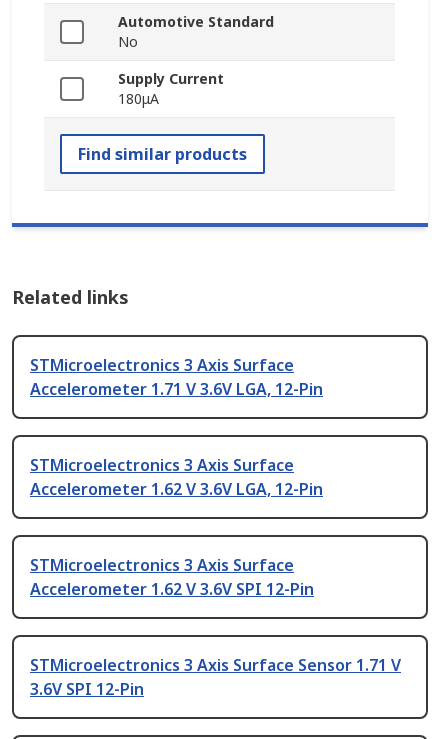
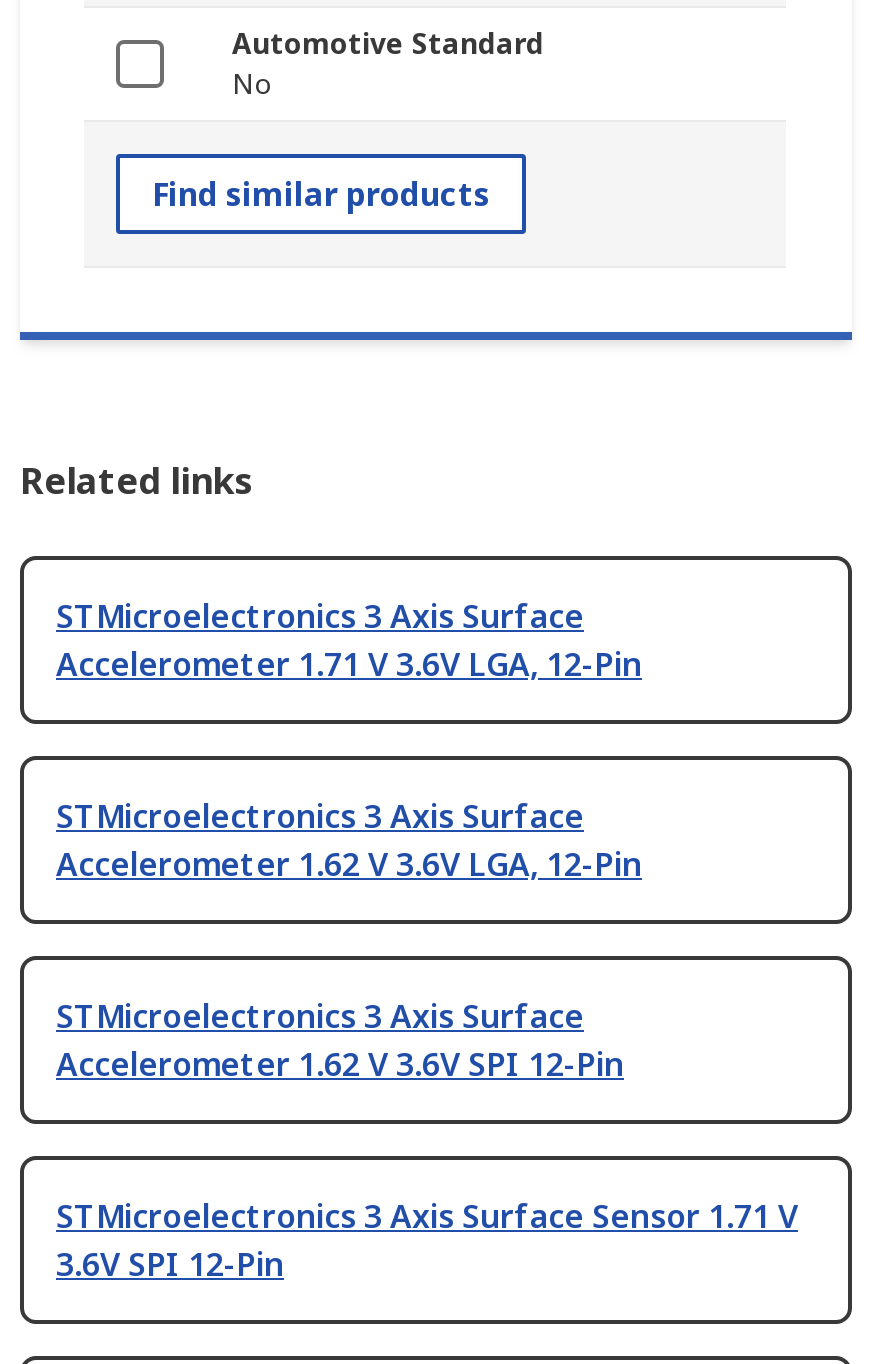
[118,69,224,108] Supply Current | 180μA -> none

